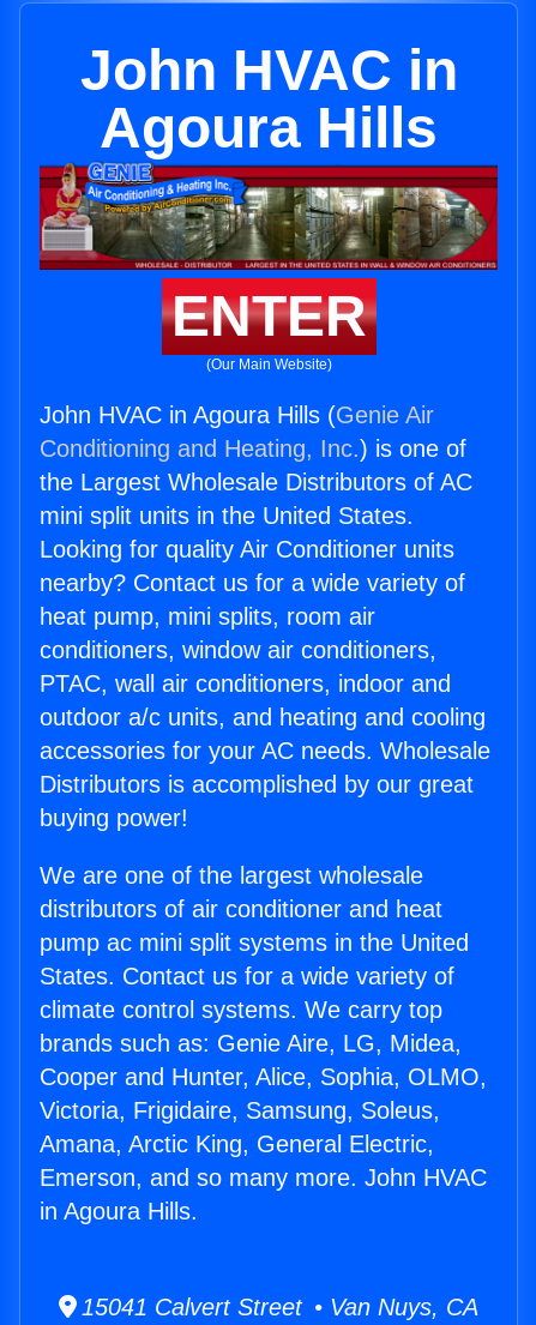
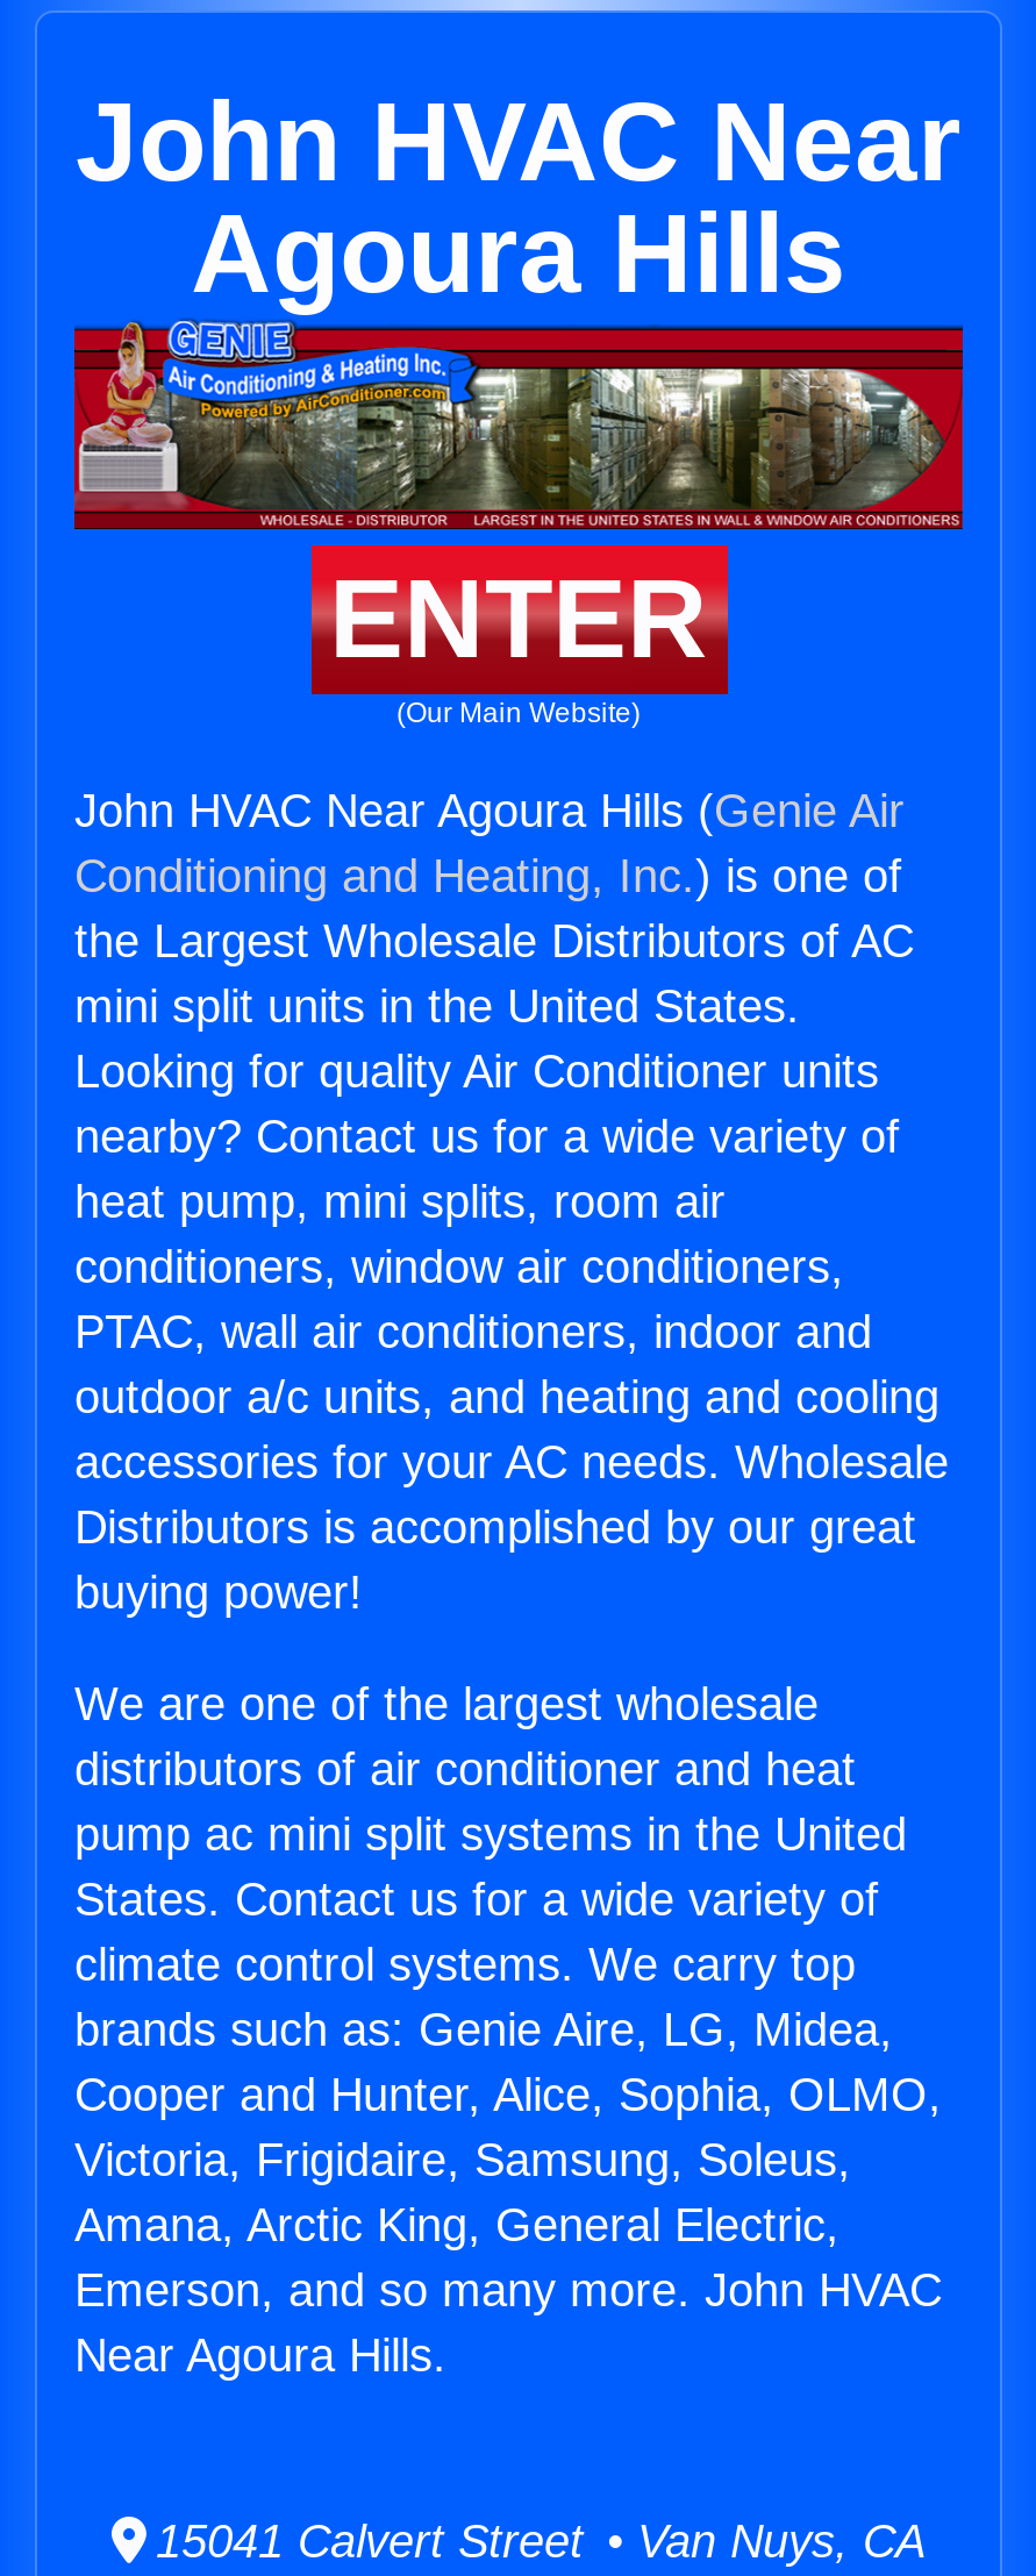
[80,38,457,102] John HVAC in -> [76,80,962,204] John HVAC Near
[40,402,434,428] John HVAC in Agoura Hills (Genie Air -> [74,785,905,836] John HVAC Near Agoura Hills (Genie Air
[40,1198,198,1224] in Agoura Hills. -> [74,2330,446,2381] Near Agoura Hills.

